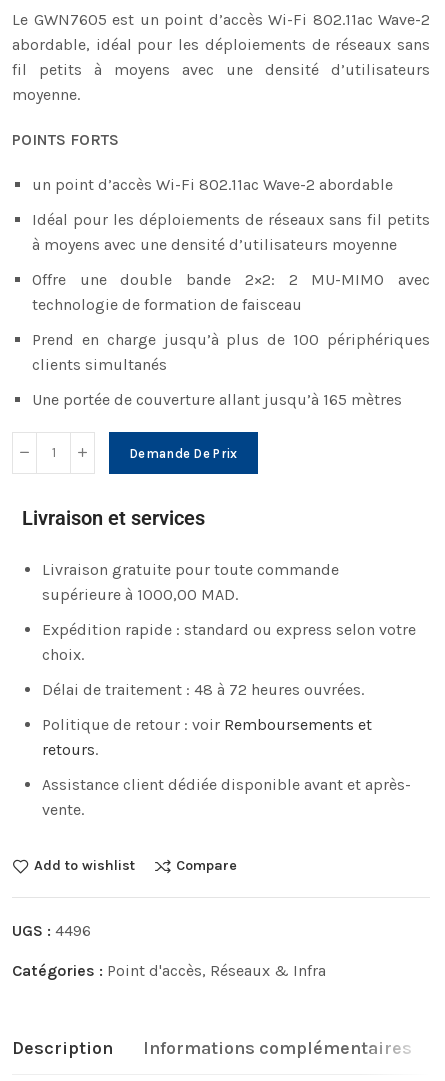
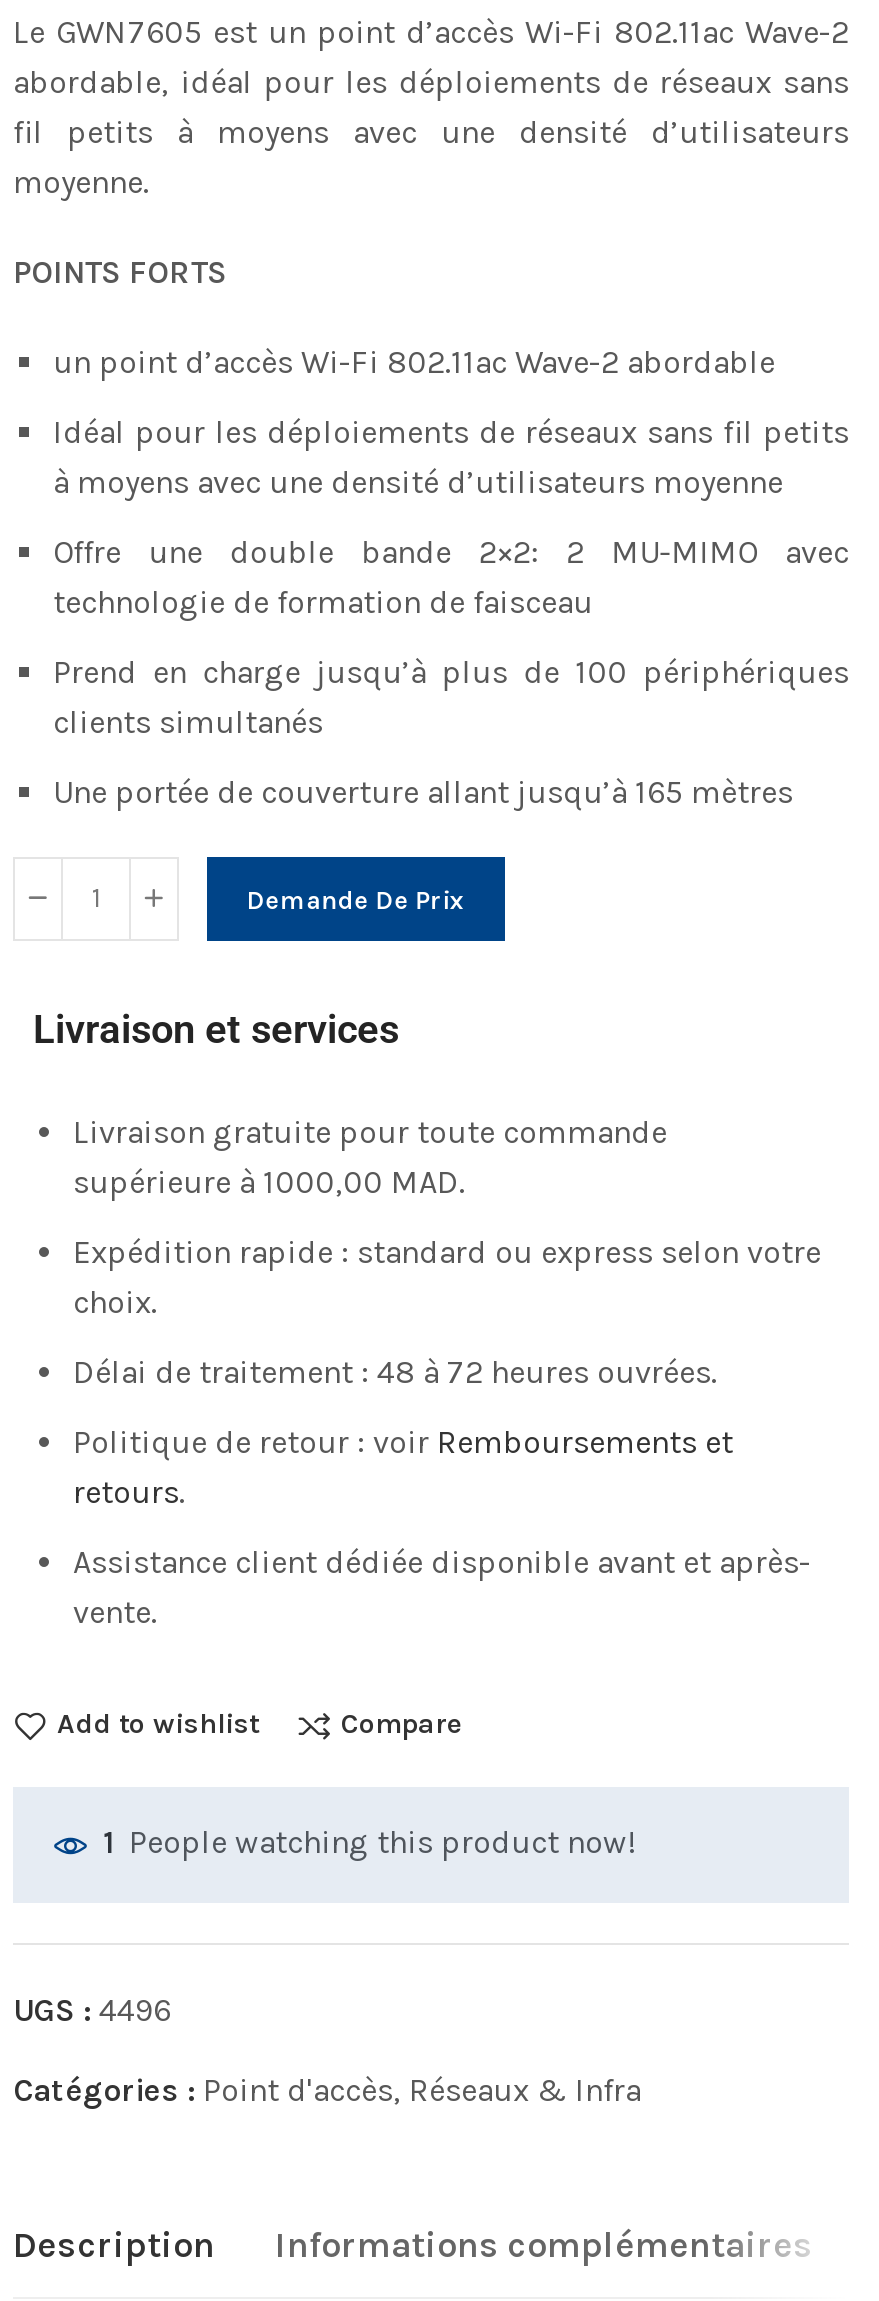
none -> [103,1823,635,1861] 1 People watching this product now!

